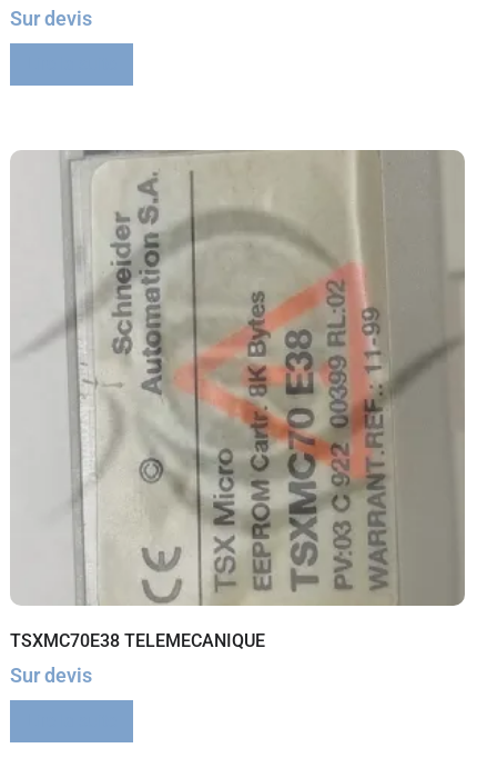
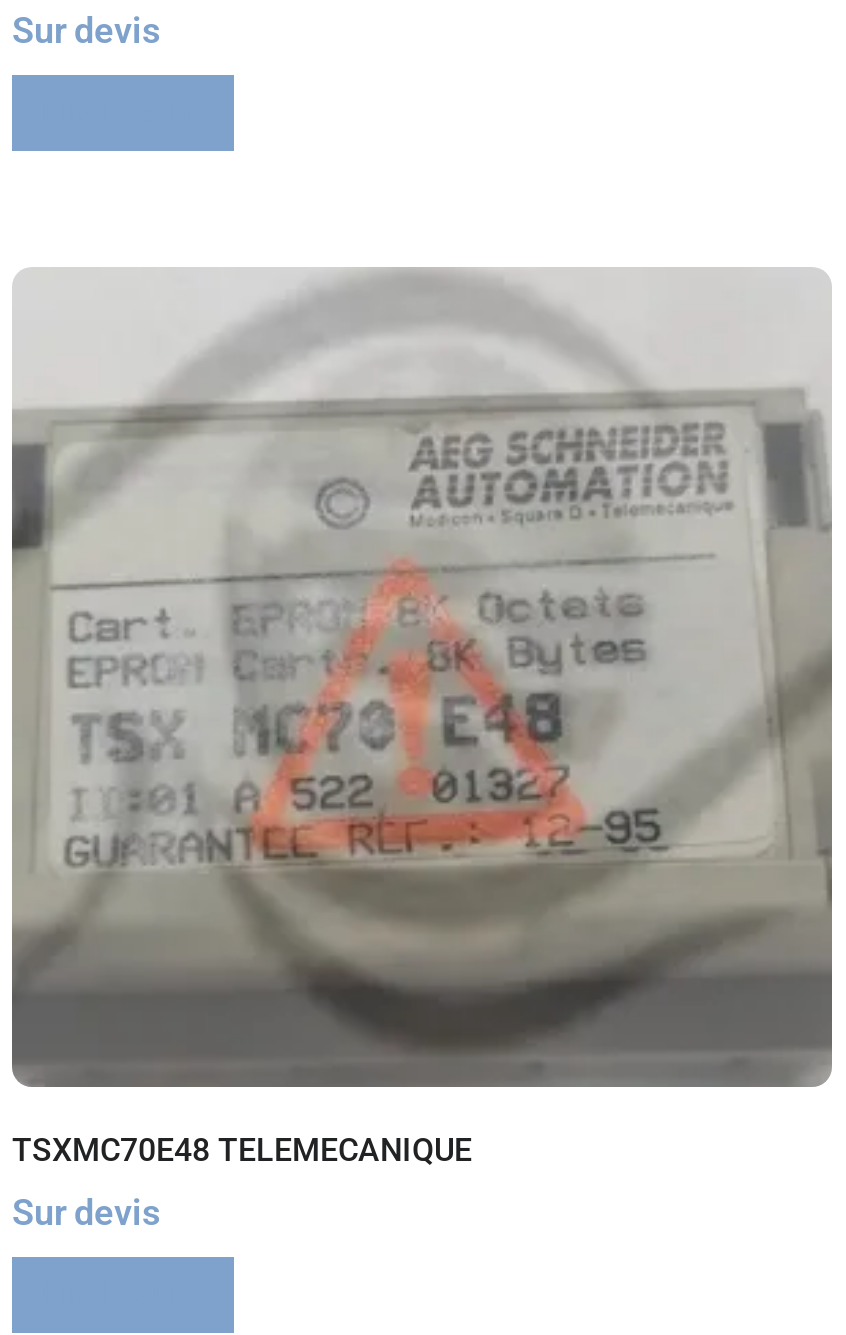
[10,150,465,651] [image] | TSXMC70E38 TELEMECANIQUE -> [12,269,832,1169] [image] | TSXMC70E48 TELEMECANIQUE

